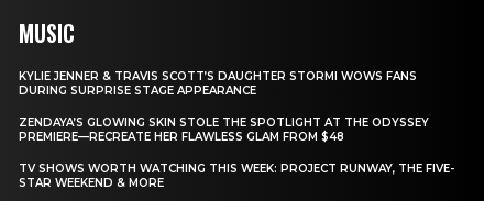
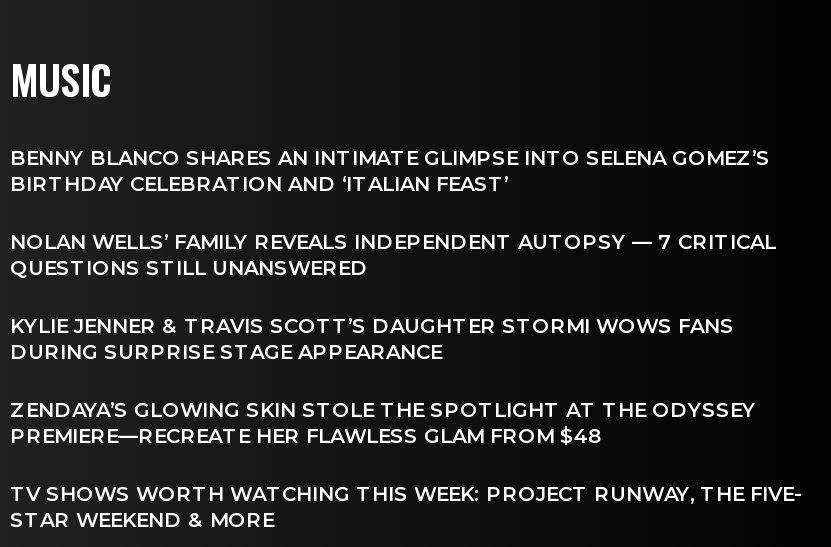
none -> [10,145,776,281] BENNY BLANCO SHARES AN INTIMATE GLIMPSE INTO SELENA GOMEZ’S | BIRTHDAY CELEBRATION AND ‘ITALIAN FEAST’ | NOLAN WELLS’ FAMILY REVEALS INDEPENDENT AUTOPSY — 7 CRITICAL | QUESTIONS STILL UNANSWERED

